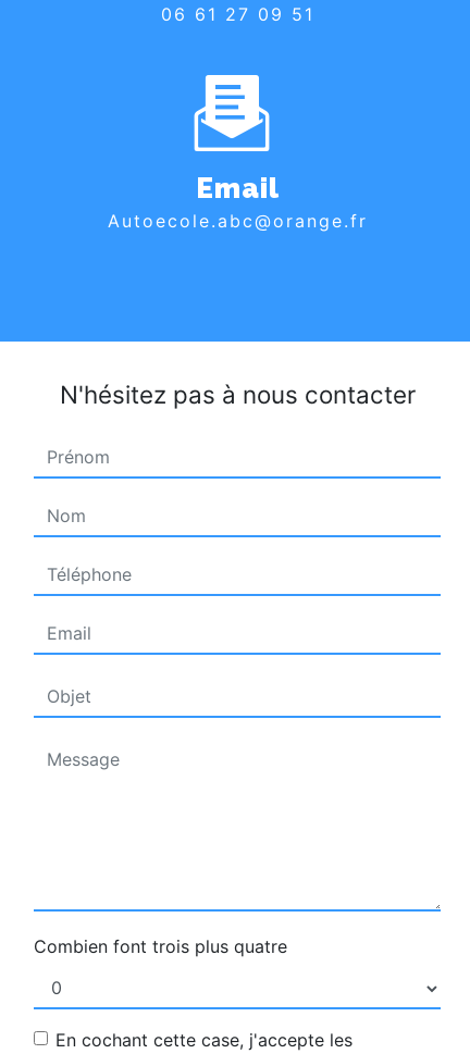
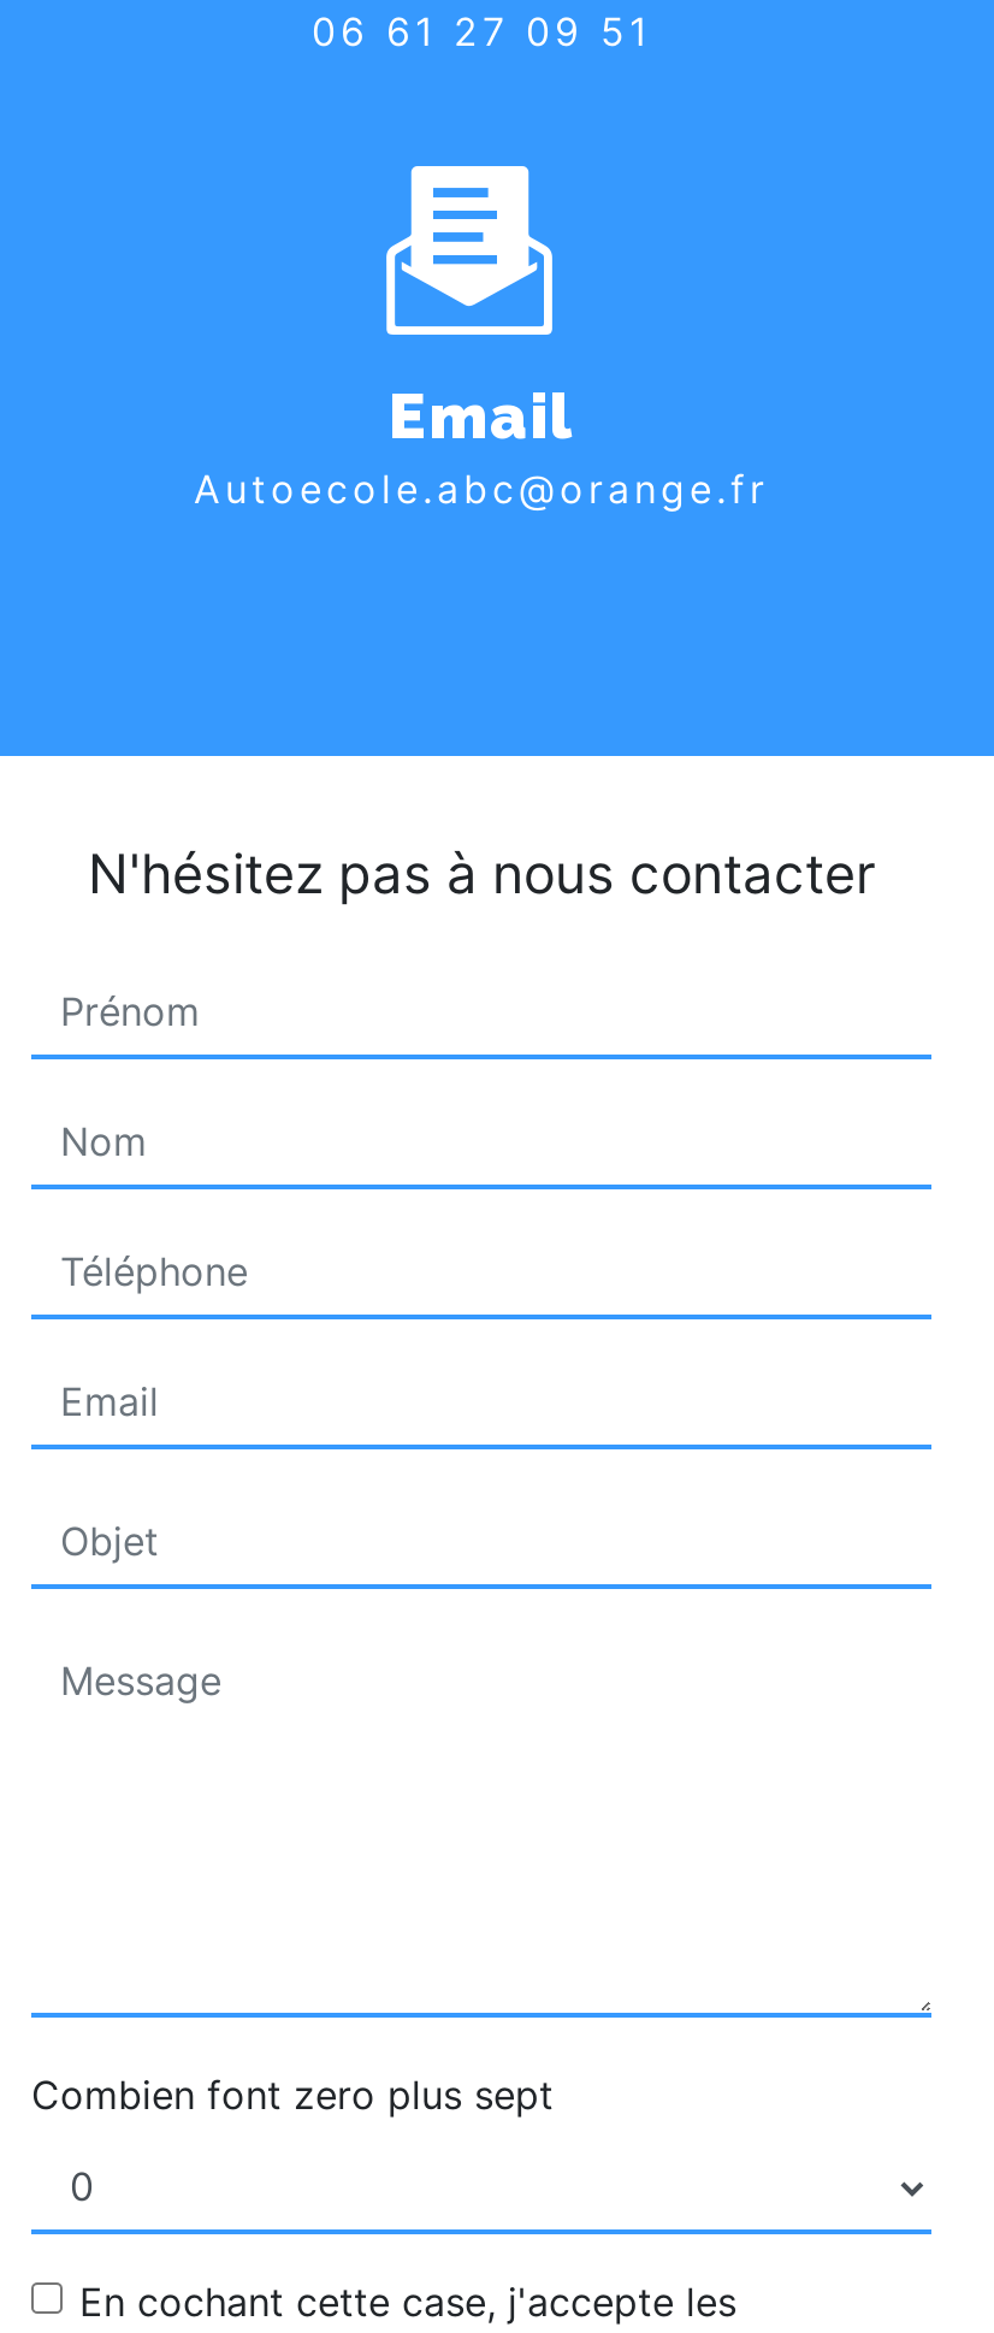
[34,935,287,957] Combien font trois plus quatre -> [31,2069,554,2118] Combien font zero plus sept

